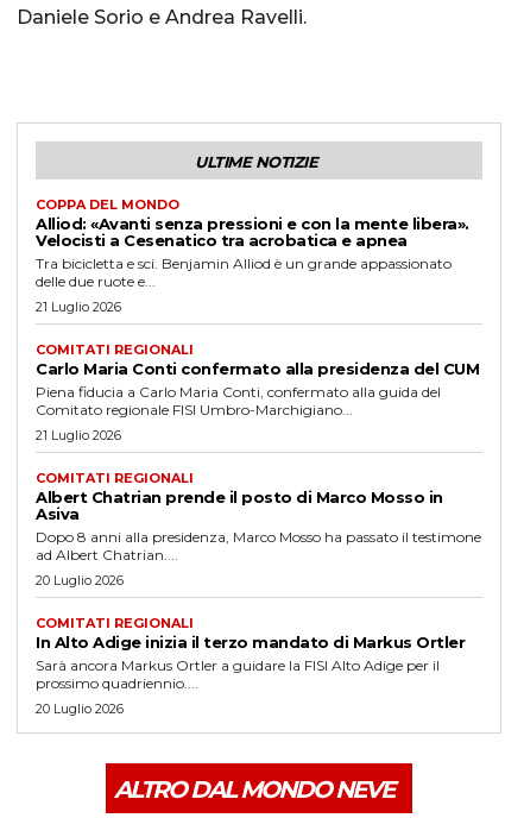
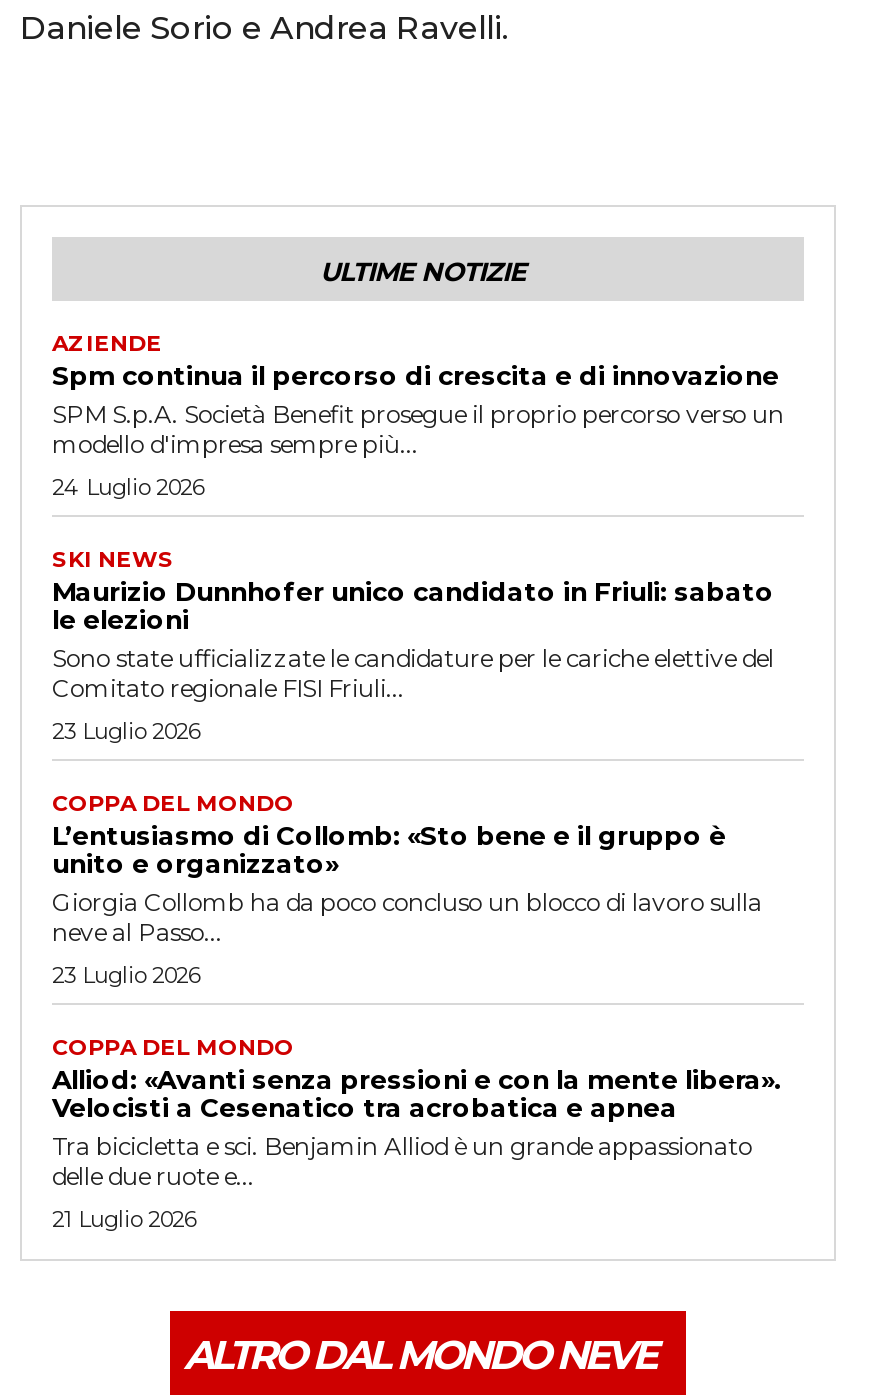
none -> [52,330,784,990] AZIENDE | Spm continua il percorso di crescita e di innovazione | SPM S.p.A. Società Benefit prosegue il proprio percorso verso un | modello d'impresa sempre più... | 24 Luglio 2026 | SKI NEWS | Maurizio Dunnhofer unico candidato in Friuli: sabato | le elezioni | Sono state ufficializzate le candidature per le cariche elettive del | Comitato regionale FISI Friuli... | 23 Luglio 2026 | COPPA DEL MONDO | L’entusiasmo di Collomb: «Sto bene e il gruppo è | unito e organizzato» | Giorgia Collomb ha da poco concluso un blocco di lavoro sulla | neve al Passo... | 23 Luglio 2026
moved [36,196,469,315] -> [52,1034,781,1234]: COPPA DEL MONDO | Alliod: «Avanti senza pressioni e con la mente libera». | Velocisti a Cesenatico tra acrobatica e apnea | Tra bicicletta e sci. Benjamin Alliod è un grande appassionato | delle due ruote e... | 21 Luglio 2026
[36,341,481,717] COMITATI REGIONALI | Carlo Maria Conti confermato alla presidenza del CUM | Piena fiducia a Carlo Maria Conti, confermato alla guida del | Comitato regionale FISI Umbro-Marchigiano... | 21 Luglio 2026 | COMITATI REGIONALI | Albert Chatrian prende il posto di Marco Mosso in | Asiva | Dopo 8 anni alla presidenza, Marco Mosso ha passato il testimone | ad Albert Chatrian.... | 20 Luglio 2026 | COMITATI REGIONALI | In Alto Adige inizia il terzo mandato di Markus Ortler | Sarà ancora Markus Ortler a guidare la FISI Alto Adige per il | prossimo quadriennio.... | 20 Luglio 2026 -> none

